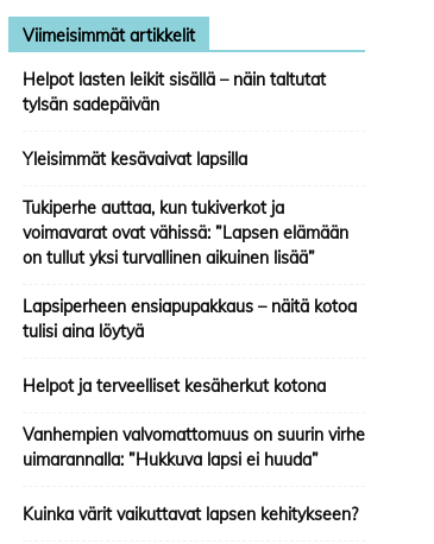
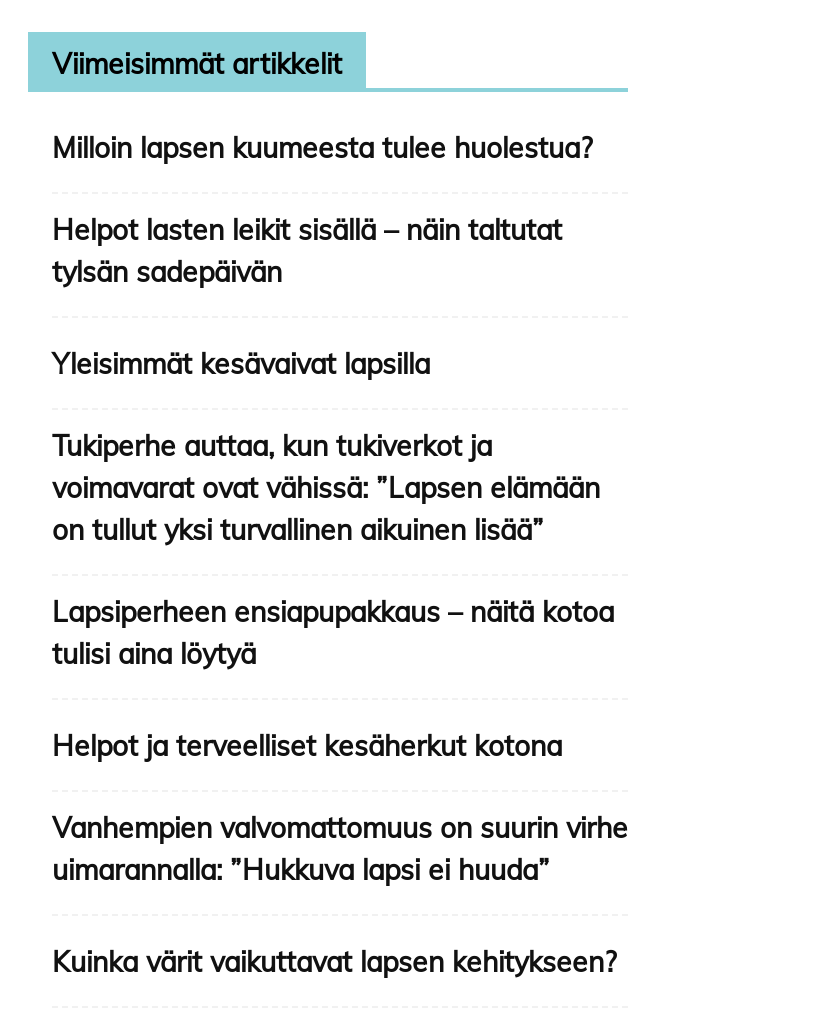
none -> [52,130,592,166] Milloin lapsen kuumeesta tulee huolestua?

